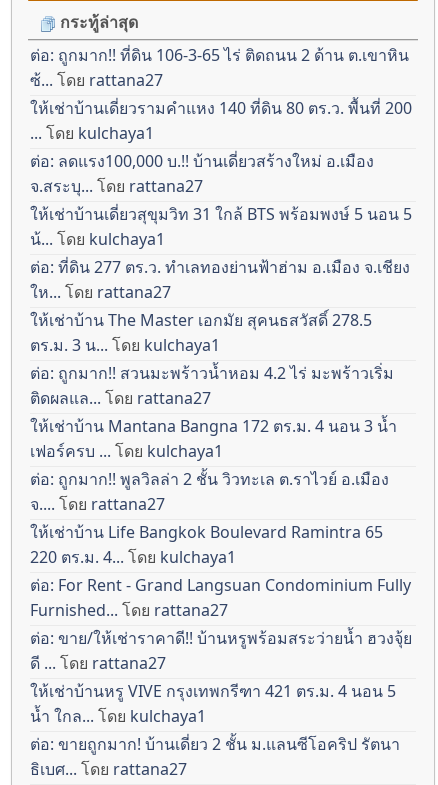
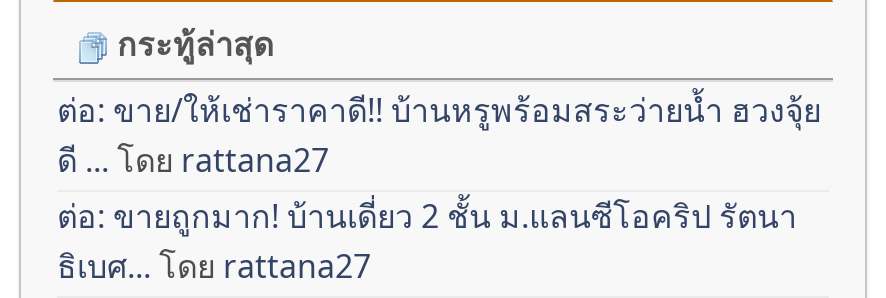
[30,44,412,621] ต่อ: ถูกมาก!! ที่ดิน 106-3-65 ไร่ ติดถนน 2 ด้าน ต.เขาหิน | ซ้...โดยrattana27 | ให้เช่าบ้านเดี่ยวรามคำแหง 140 ที่ดิน 80 ตร.ว. พื้นที่ 200 | ...โดยkulchaya1 | ต่อ: ลดแรง100,000 บ.!! บ้านเดี่ยวสร้างใหม่ อ.เมือง | จ.สระบุ...โดยrattana27 | ให้เช่าบ้านเดี่ยวสุขุมวิท 31 ใกล้ BTS พร้อมพงษ์ 5 นอน 5 | น้...โดยkulchaya1 | ต่อ: ที่ดิน 277 ตร.ว. ทำเลทองย่านฟ้าฮ่าม อ.เมือง จ.เชียง | ให...โดยrattana27 | ให้เช่าบ้าน The Master เอกมัย สุคนธสวัสดิ์ 278.5 | ตร.ม. 3 น...โดยkulchaya1 | ต่อ: ถูกมาก!! สวนมะพร้าวน้ำหอม 4.2 ไร่ มะพร้าวเริ่ม | ติดผลแล...โดยrattana27 | ให้เช่าบ้าน Mantana Bangna 172 ตร.ม. 4 นอน 3 น้ำ | เฟอร์ครบ ...โดยkulchaya1 | ต่อ: ถูกมาก!! พูลวิลล่า 2 ชั้น วิวทะเล ต.ราไวย์ อ.เมือง | จ....โดยrattana27 | ให้เช่าบ้าน Life Bangkok Boulevard Ramintra 65 | 220 ตร.ม. 4...โดยkulchaya1 | ต่อ: For Rent - Grand Langsuan Condominium Fully | Furnished...โดยrattana27 -> none
[30,680,396,727] ให้เช่าบ้านหรู VIVE กรุงเทพกรีฑา 421 ตร.ม. 4 นอน 5 | น้ำ ใกล...โดยkulchaya1 -> none

